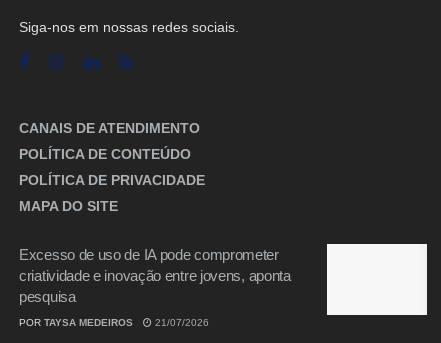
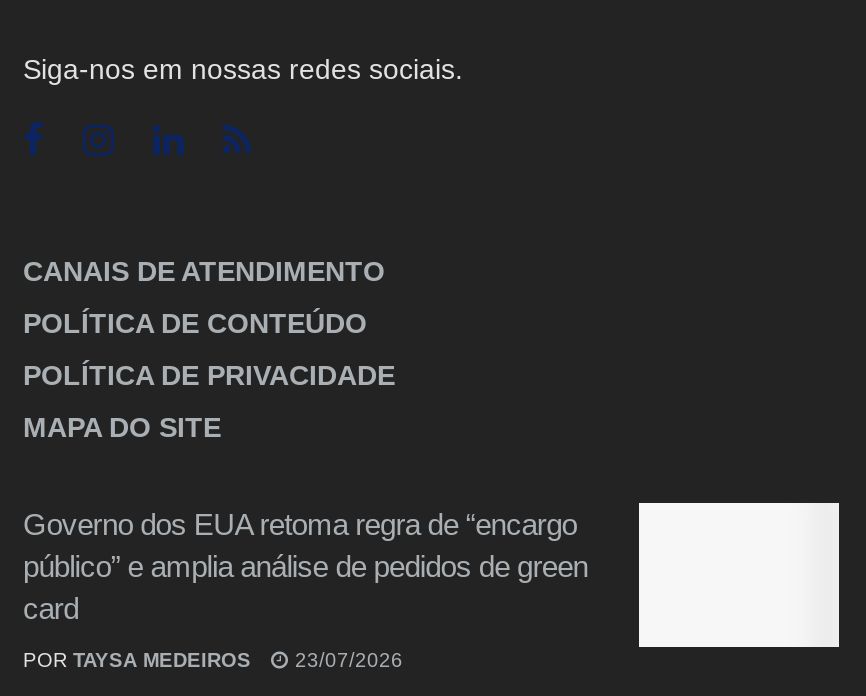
[19,246,291,305] Excesso de uso de IA pode comprometer | criatividade e inovação entre jovens, aponta | pesquisa -> [23,507,588,625] Governo dos EUA retoma regra de “encargo | público” e amplia análise de pedidos de green | card
[19,317,209,328] POR TAYSA MEDEIROS 21/07/2026 -> [23,649,403,671] POR TAYSA MEDEIROS 23/07/2026

